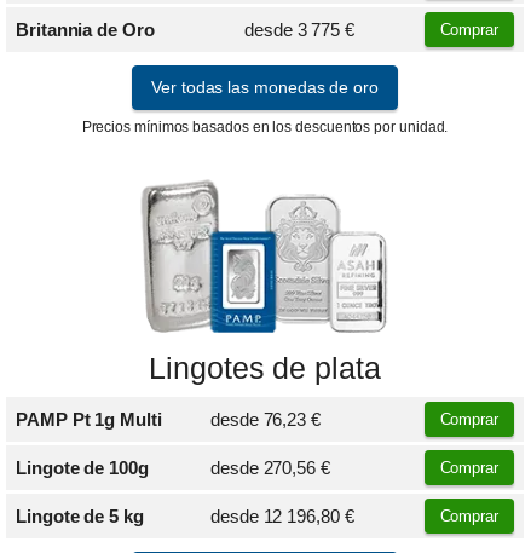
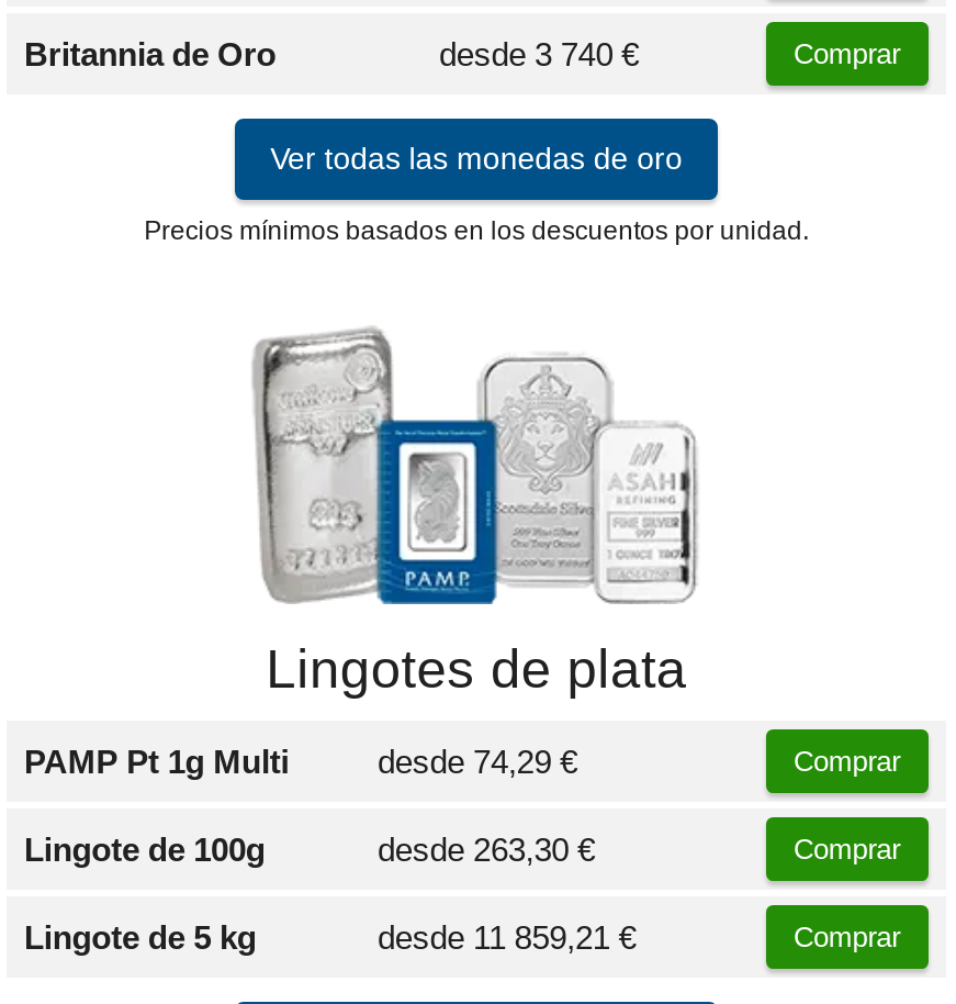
[244,19,354,40] desde 3 775 € -> [439,35,639,73] desde 3 740 €
[210,410,321,430] desde 76,23 € -> [378,744,577,781] desde 74,29 €
[210,458,330,479] desde 270,56 € -> [378,832,595,869] desde 263,30 €
[210,506,354,527] desde 12 196,80 € -> [378,919,636,957] desde 11 859,21 €

